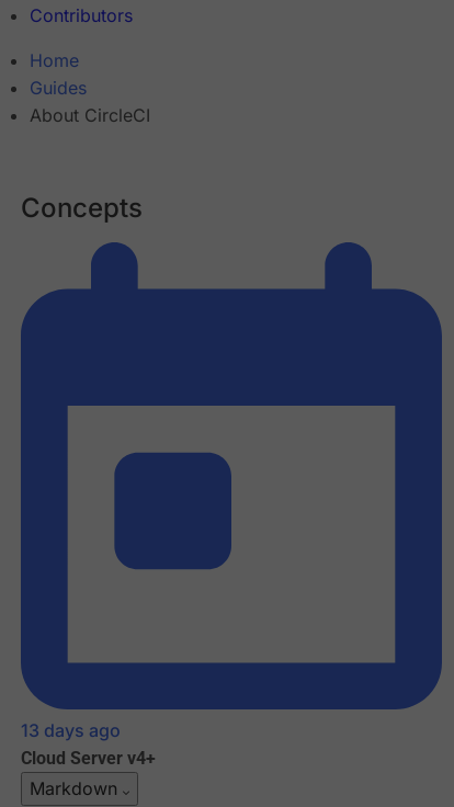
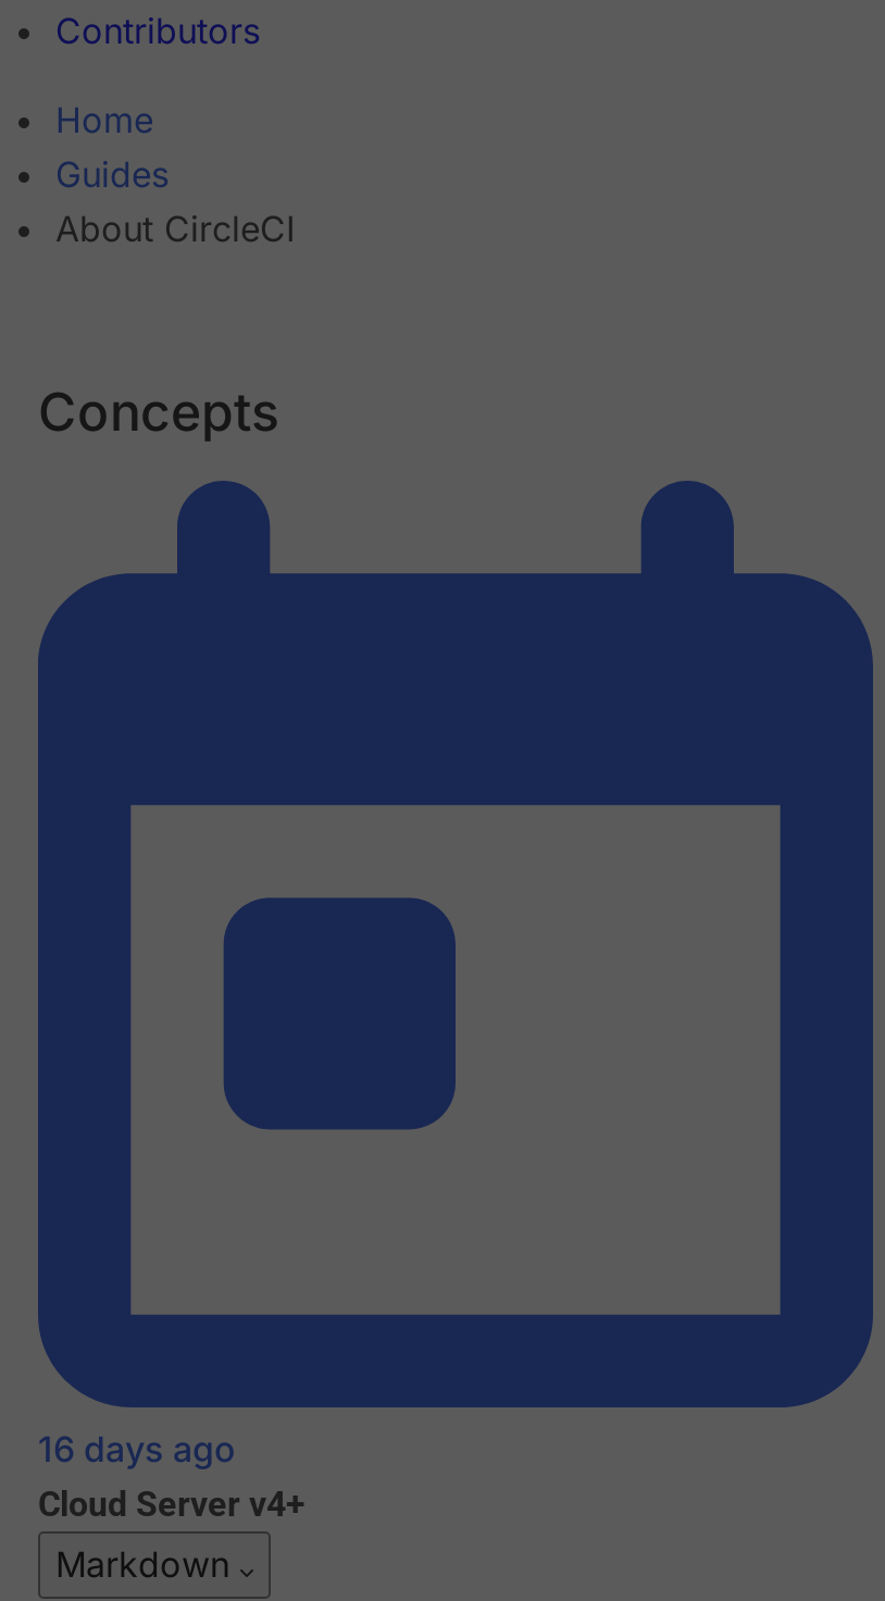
[21,720,121,742] 13 days ago -> [38,1428,236,1472] 16 days ago

